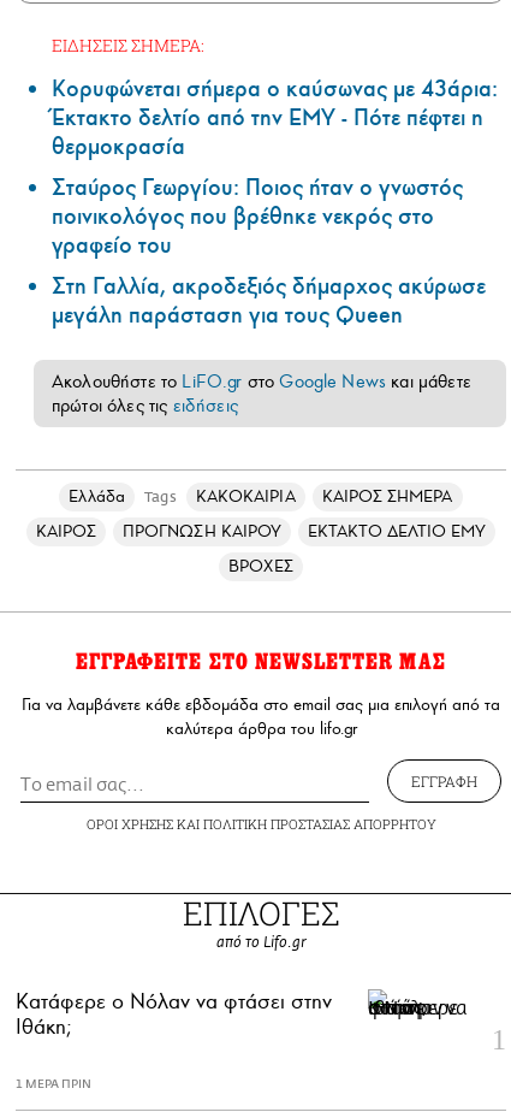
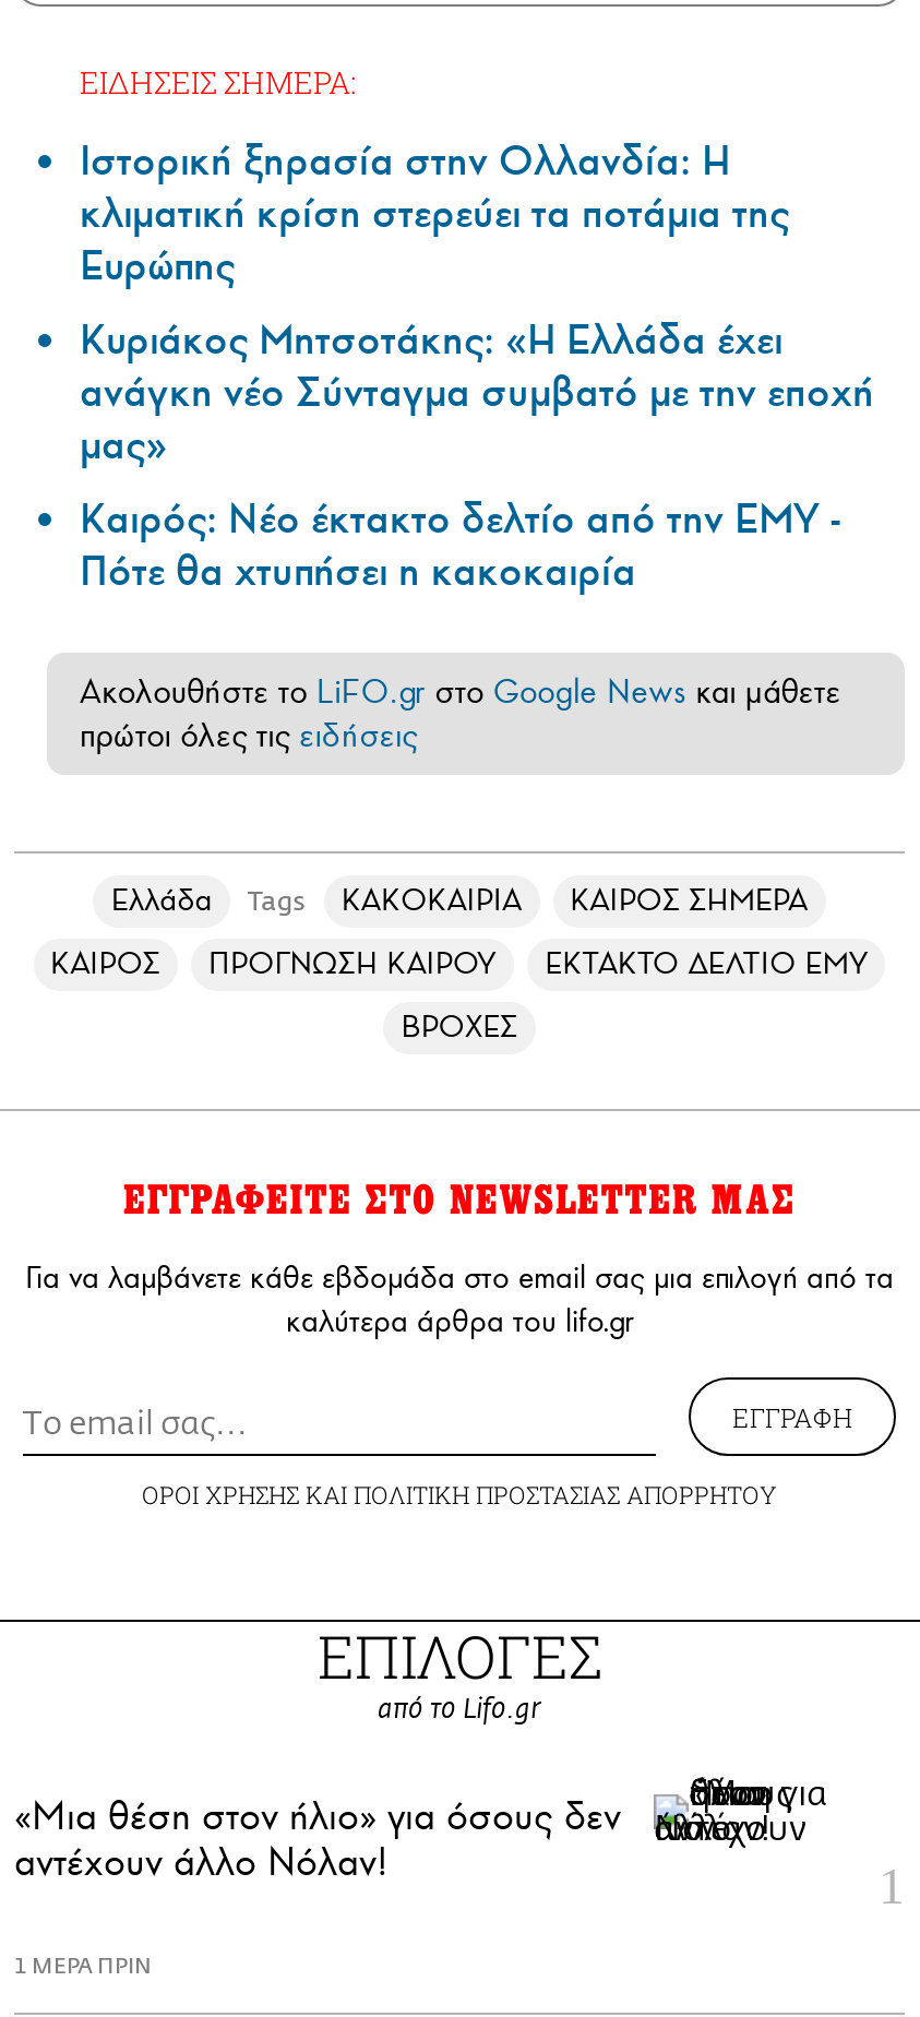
[52,74,498,329] Κορυφώνεται σήμερα ο καύσωνας με 43άρια: | Έκτακτο δελτίο από την ΕΜΥ - Πότε πέφτει η | θερμοκρασία | Σταύρος Γεωργίου: Ποιος ήταν ο γνωστός | ποινικολόγος που βρέθηκε νεκρός στο | γραφείο του | Στη Γαλλία, ακροδεξιός δήμαρχος ακύρωσε | μεγάλη παράσταση για τους Queen -> [80,135,874,597] Ιστορική ξηρασία στην Ολλανδία: Η | κλιματική κρίση στερεύει τα ποτάμια της | Ευρώπης | Κυριάκος Μητσοτάκης: «Η Ελλάδα έχει | ανάγκη νέο Σύνταγμα συμβατό με την εποχή | μας» | Καιρός: Νέο έκτακτο δελτίο από την ΕΜΥ - | Πότε θα χτυπήσει η κακοκαιρία
[16,980,468,1039] [image] | Κατάφερε ο Νόλαν να φτάσει στην | Ιθάκη; -> [14,1775,831,1885] [image] | «Μια θέση στον ήλιο» για όσους δεν | αντέχουν άλλο Νόλαν!

